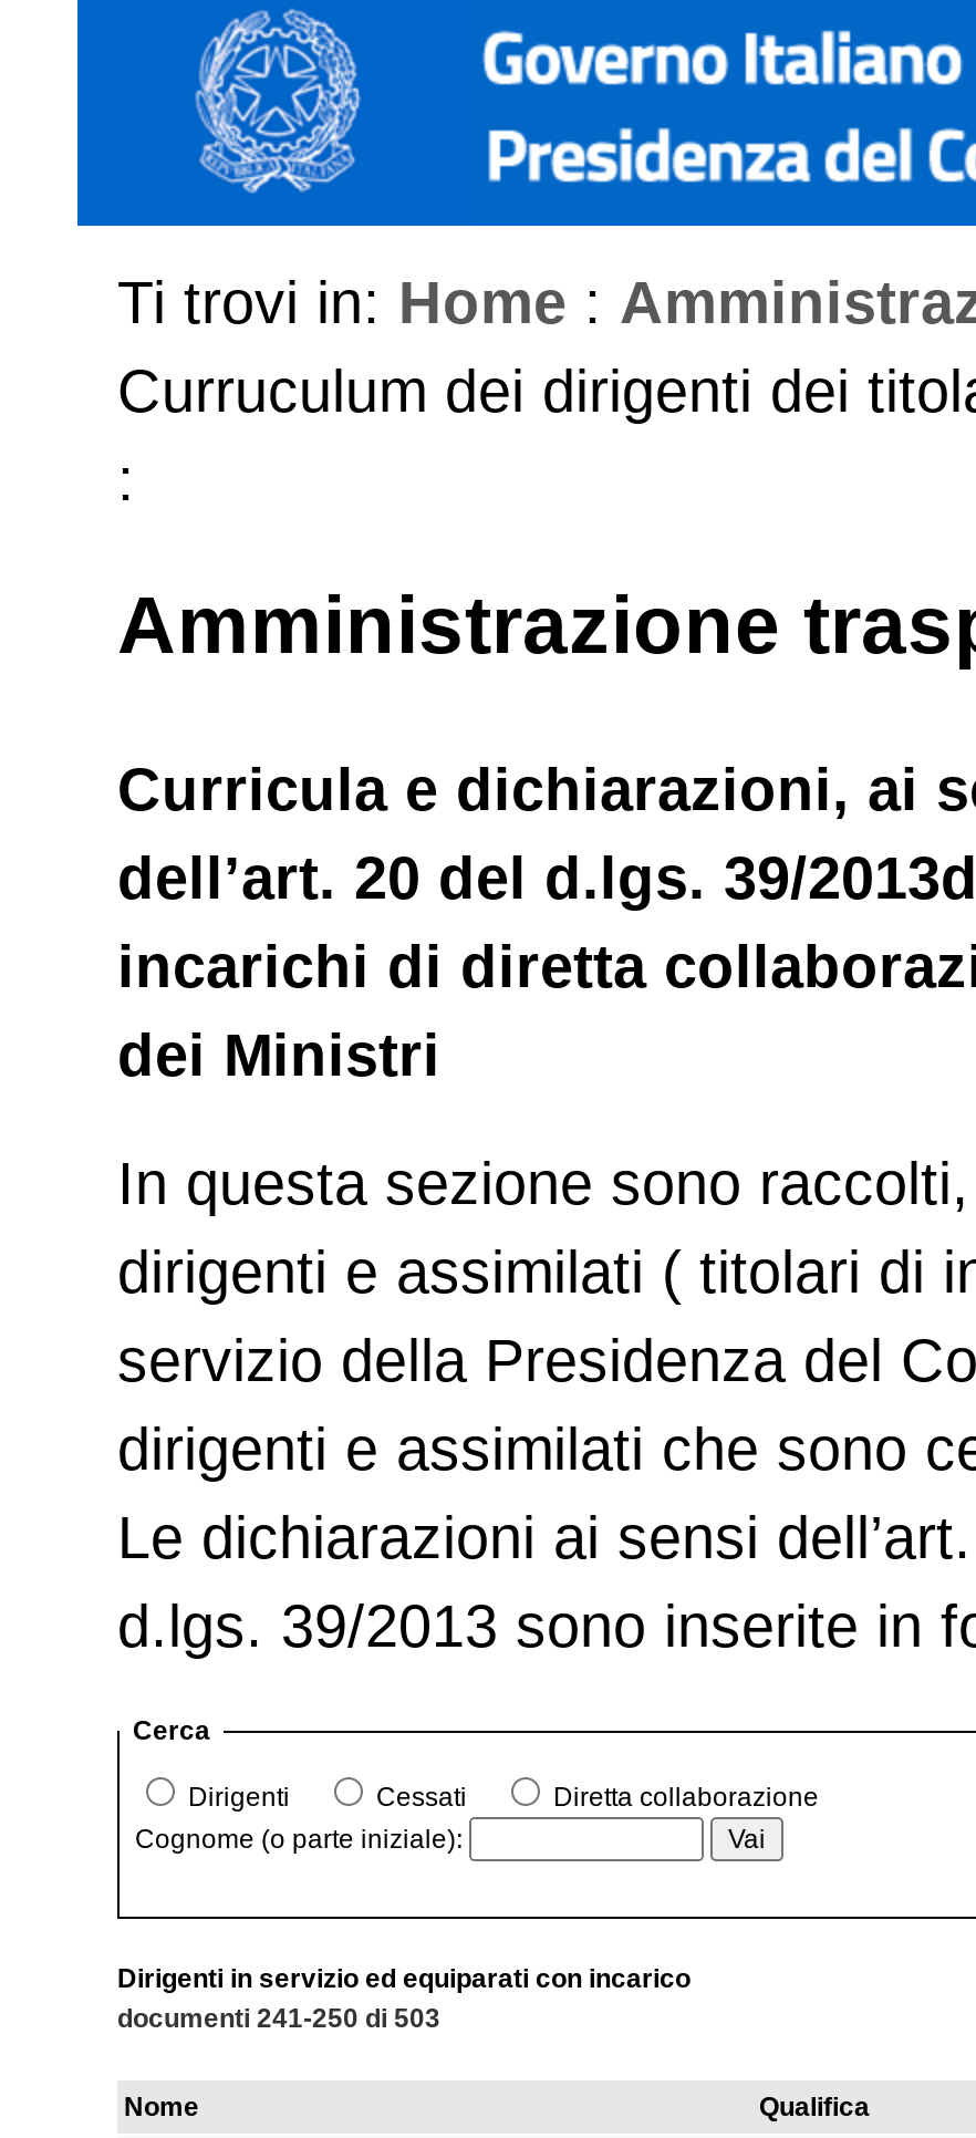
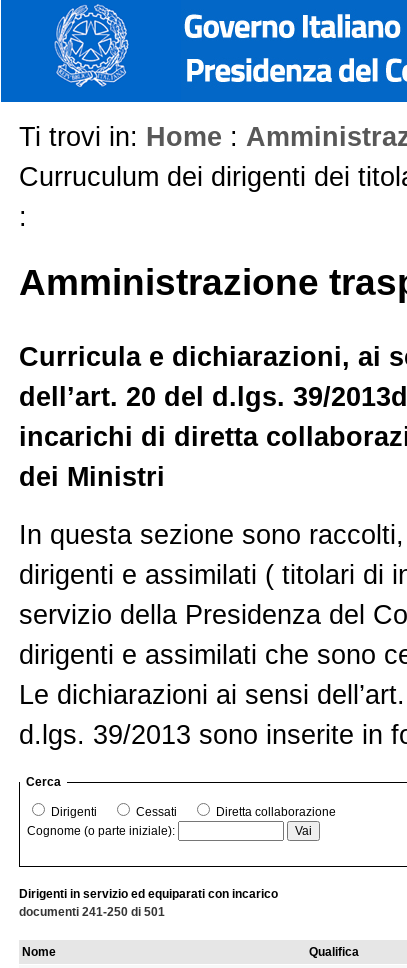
[117,2003,440,2034] documenti 241-250 di 503 -> [19,905,165,919] documenti 241-250 di 501

